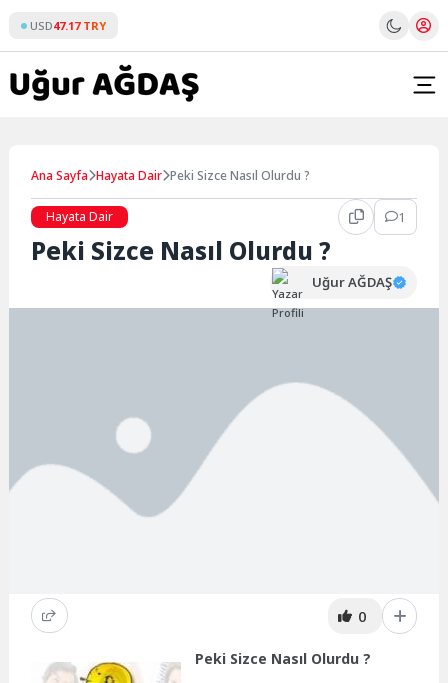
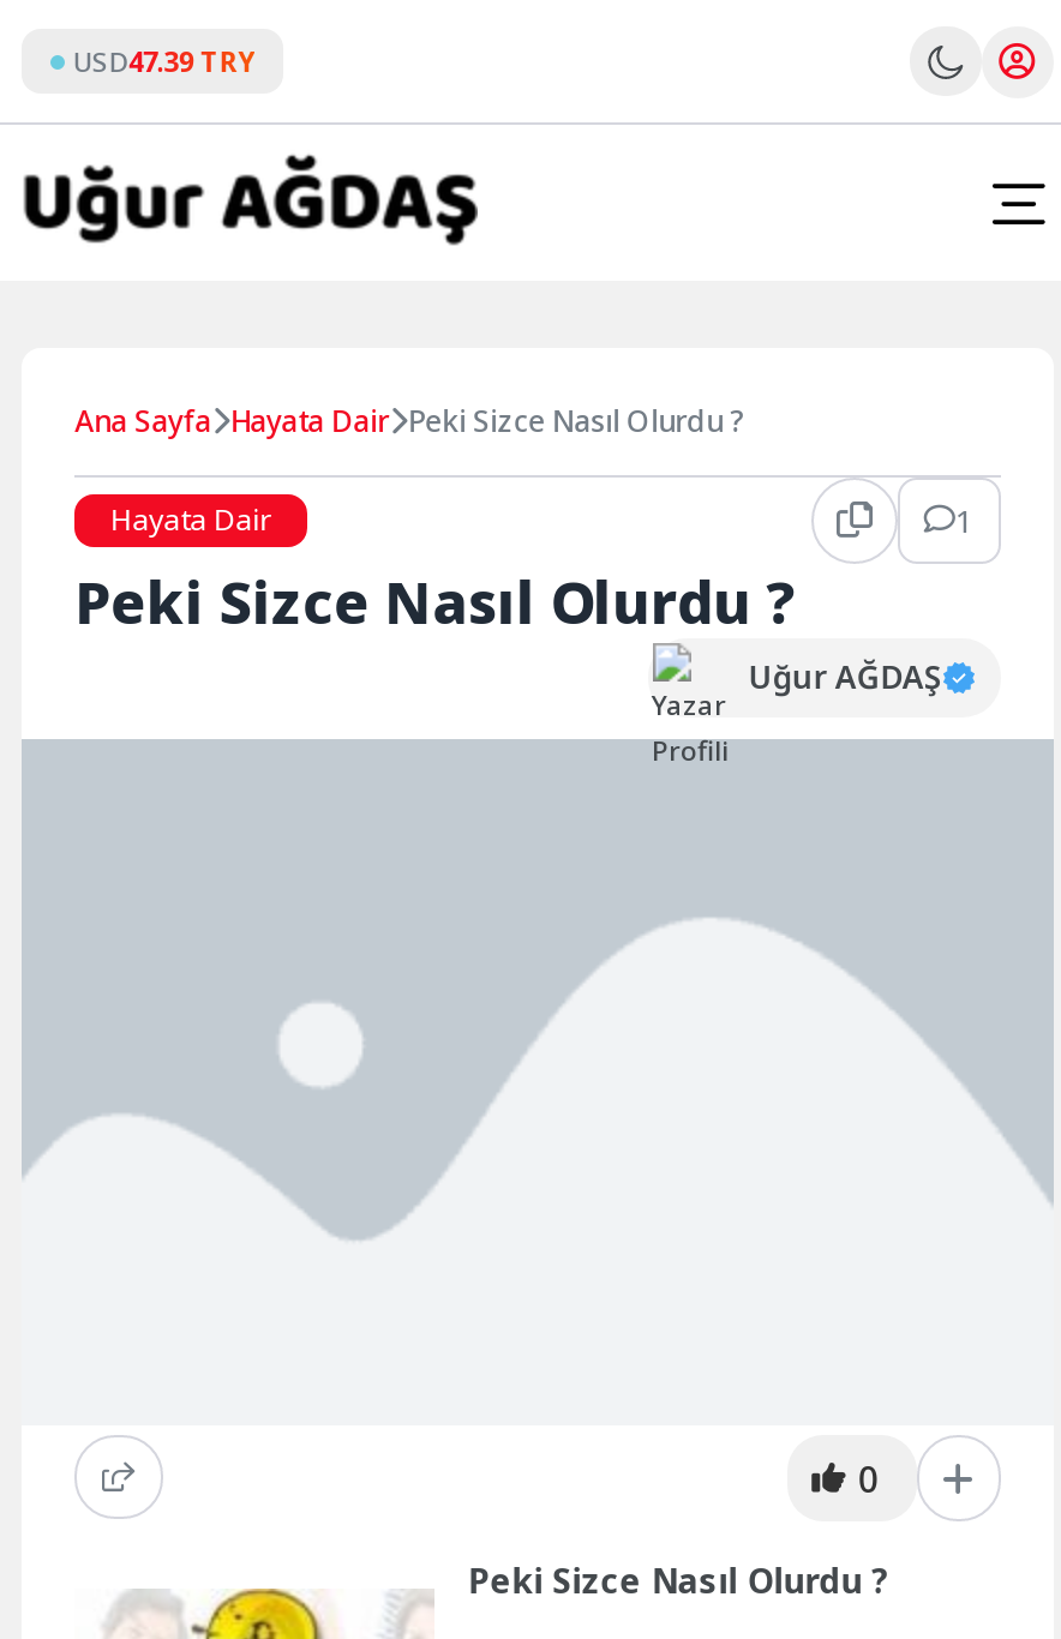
[30,18,106,33] USD47.17 TRY -> [73,43,255,79] USD47.39 TRY

